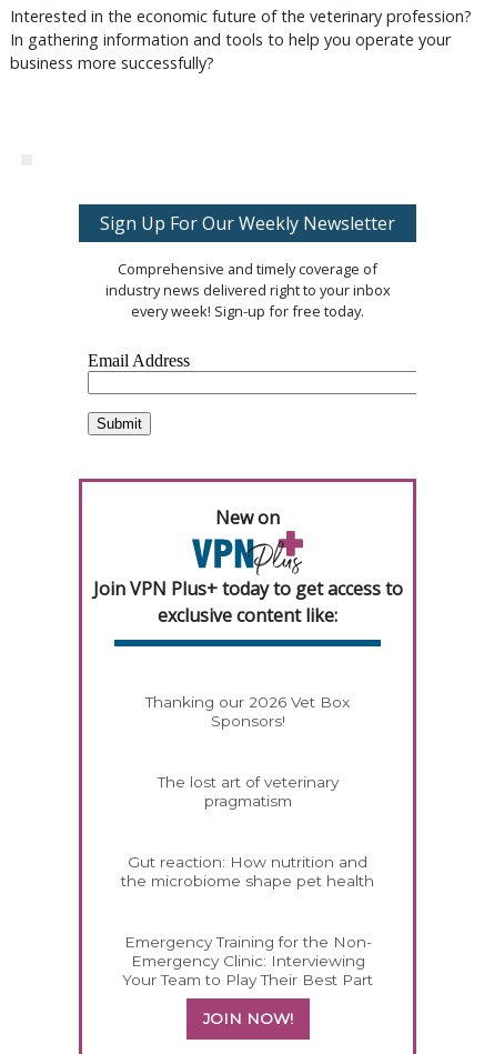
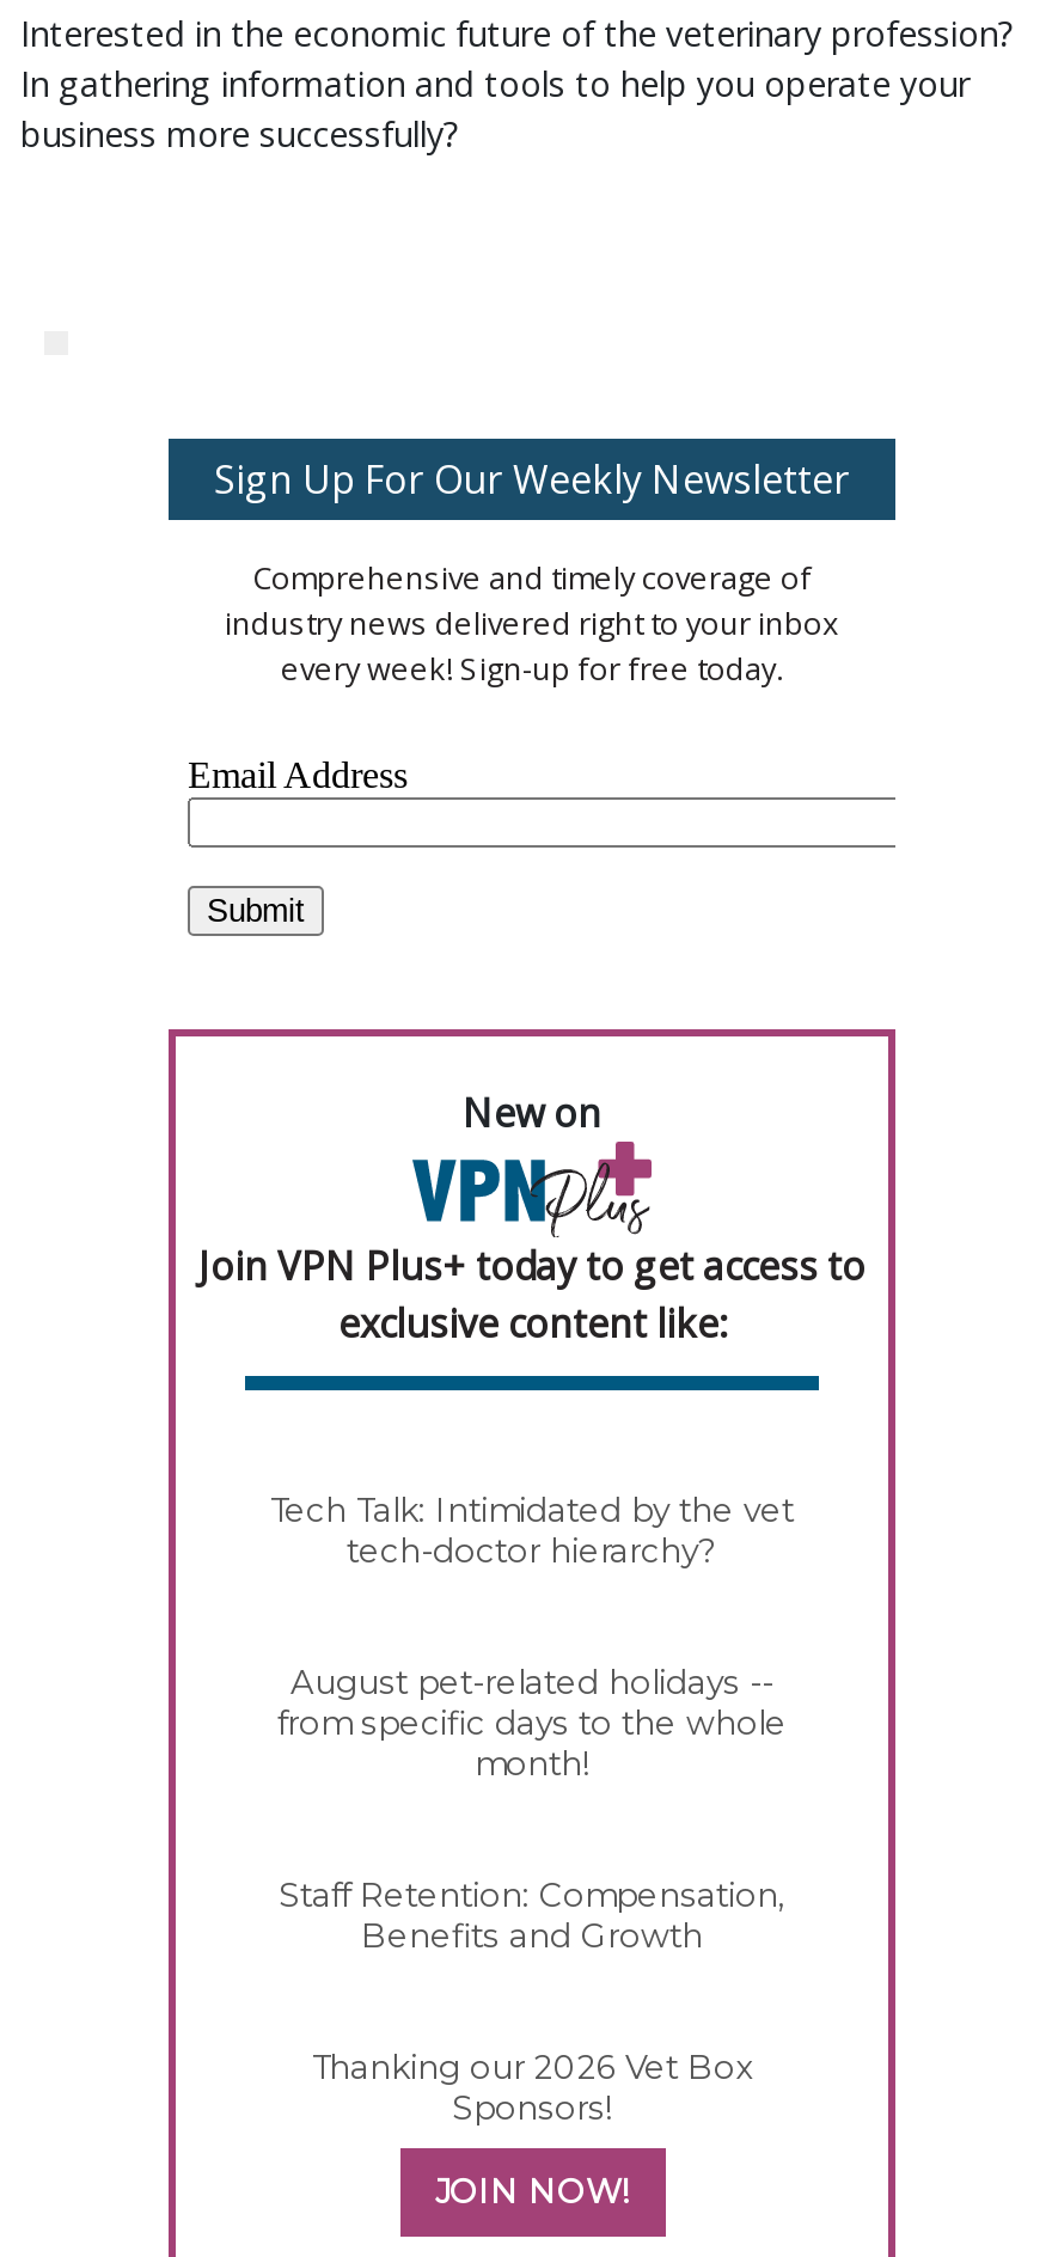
none -> [270,1490,794,1954] Tech Talk: Intimidated by the vet | tech-doctor hierarchy? | August pet-related holidays -- | from specific days to the whole | month! | Staff Retention: Compensation, | Benefits and Growth
moved [145,693,350,729] -> [312,2047,752,2126]: Thanking our 2026 Vet Box | Sponsors!
[121,773,374,988] The lost art of veterinary | pragmatism | Gut reaction: How nutrition and | the microbiome shape pet health | Emergency Training for the Non- | Emergency Clinic: Interviewing | Your Team to Play Their Best Part -> none

